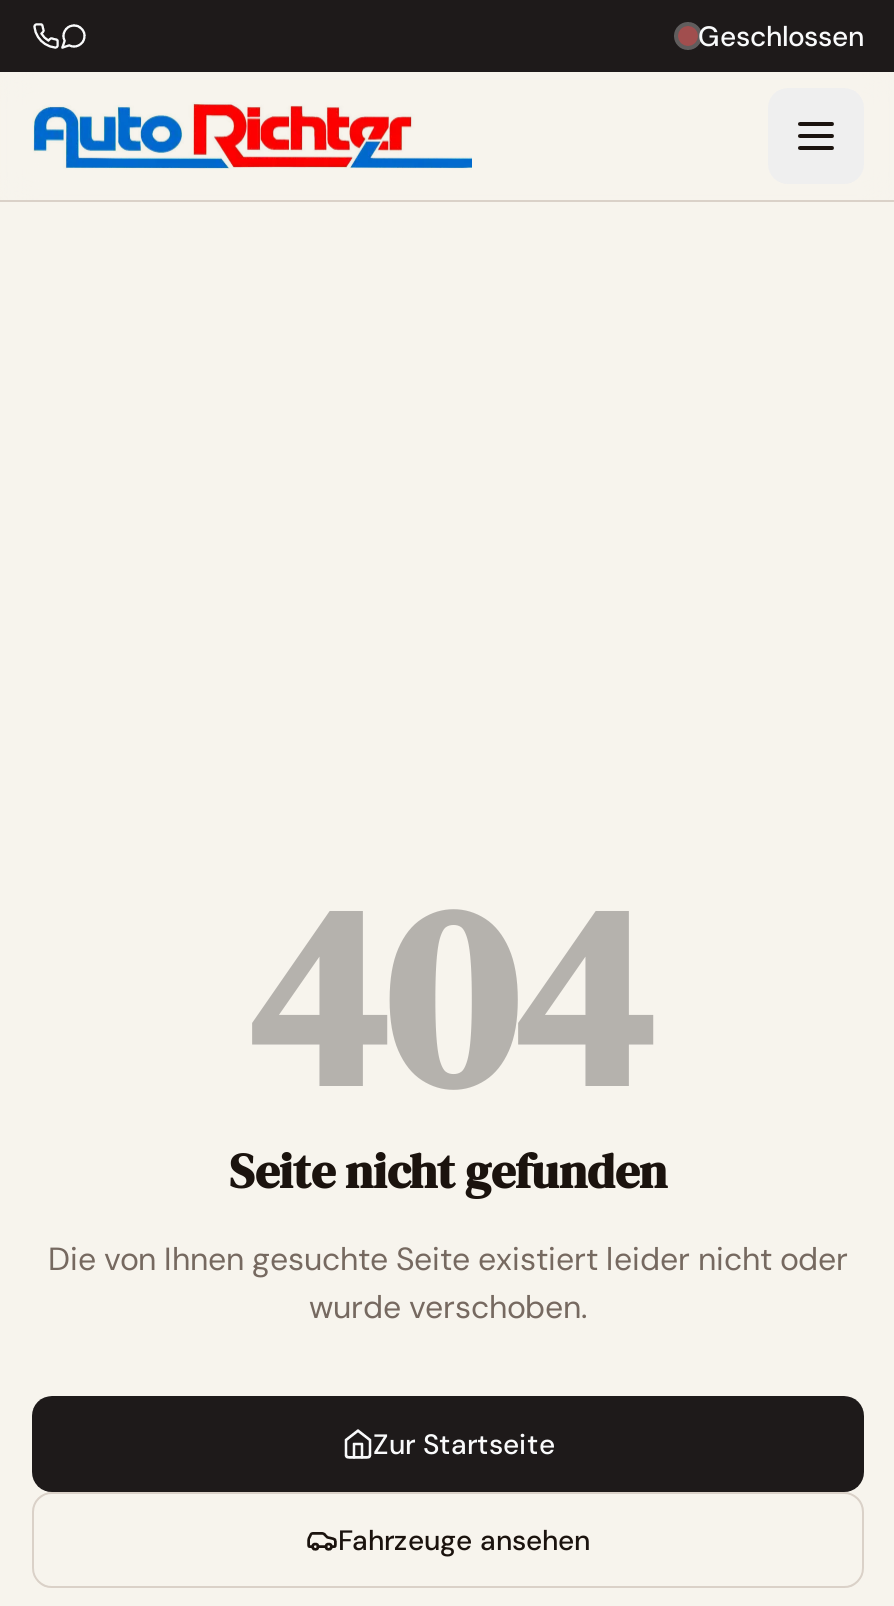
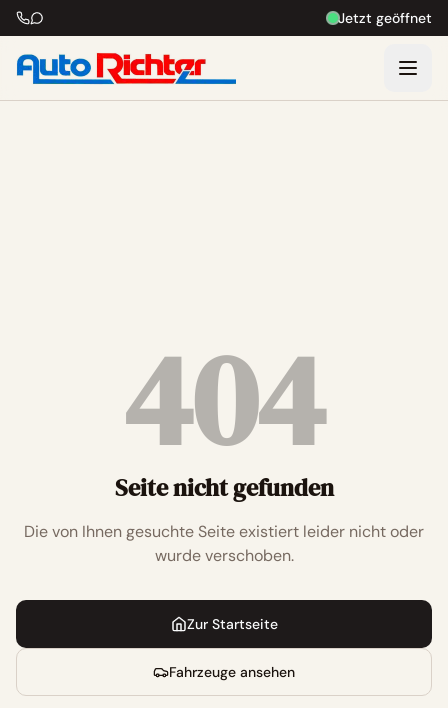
[698,18,864,54] Geschlossen -> [338,9,432,27] Jetzt geöffnet

